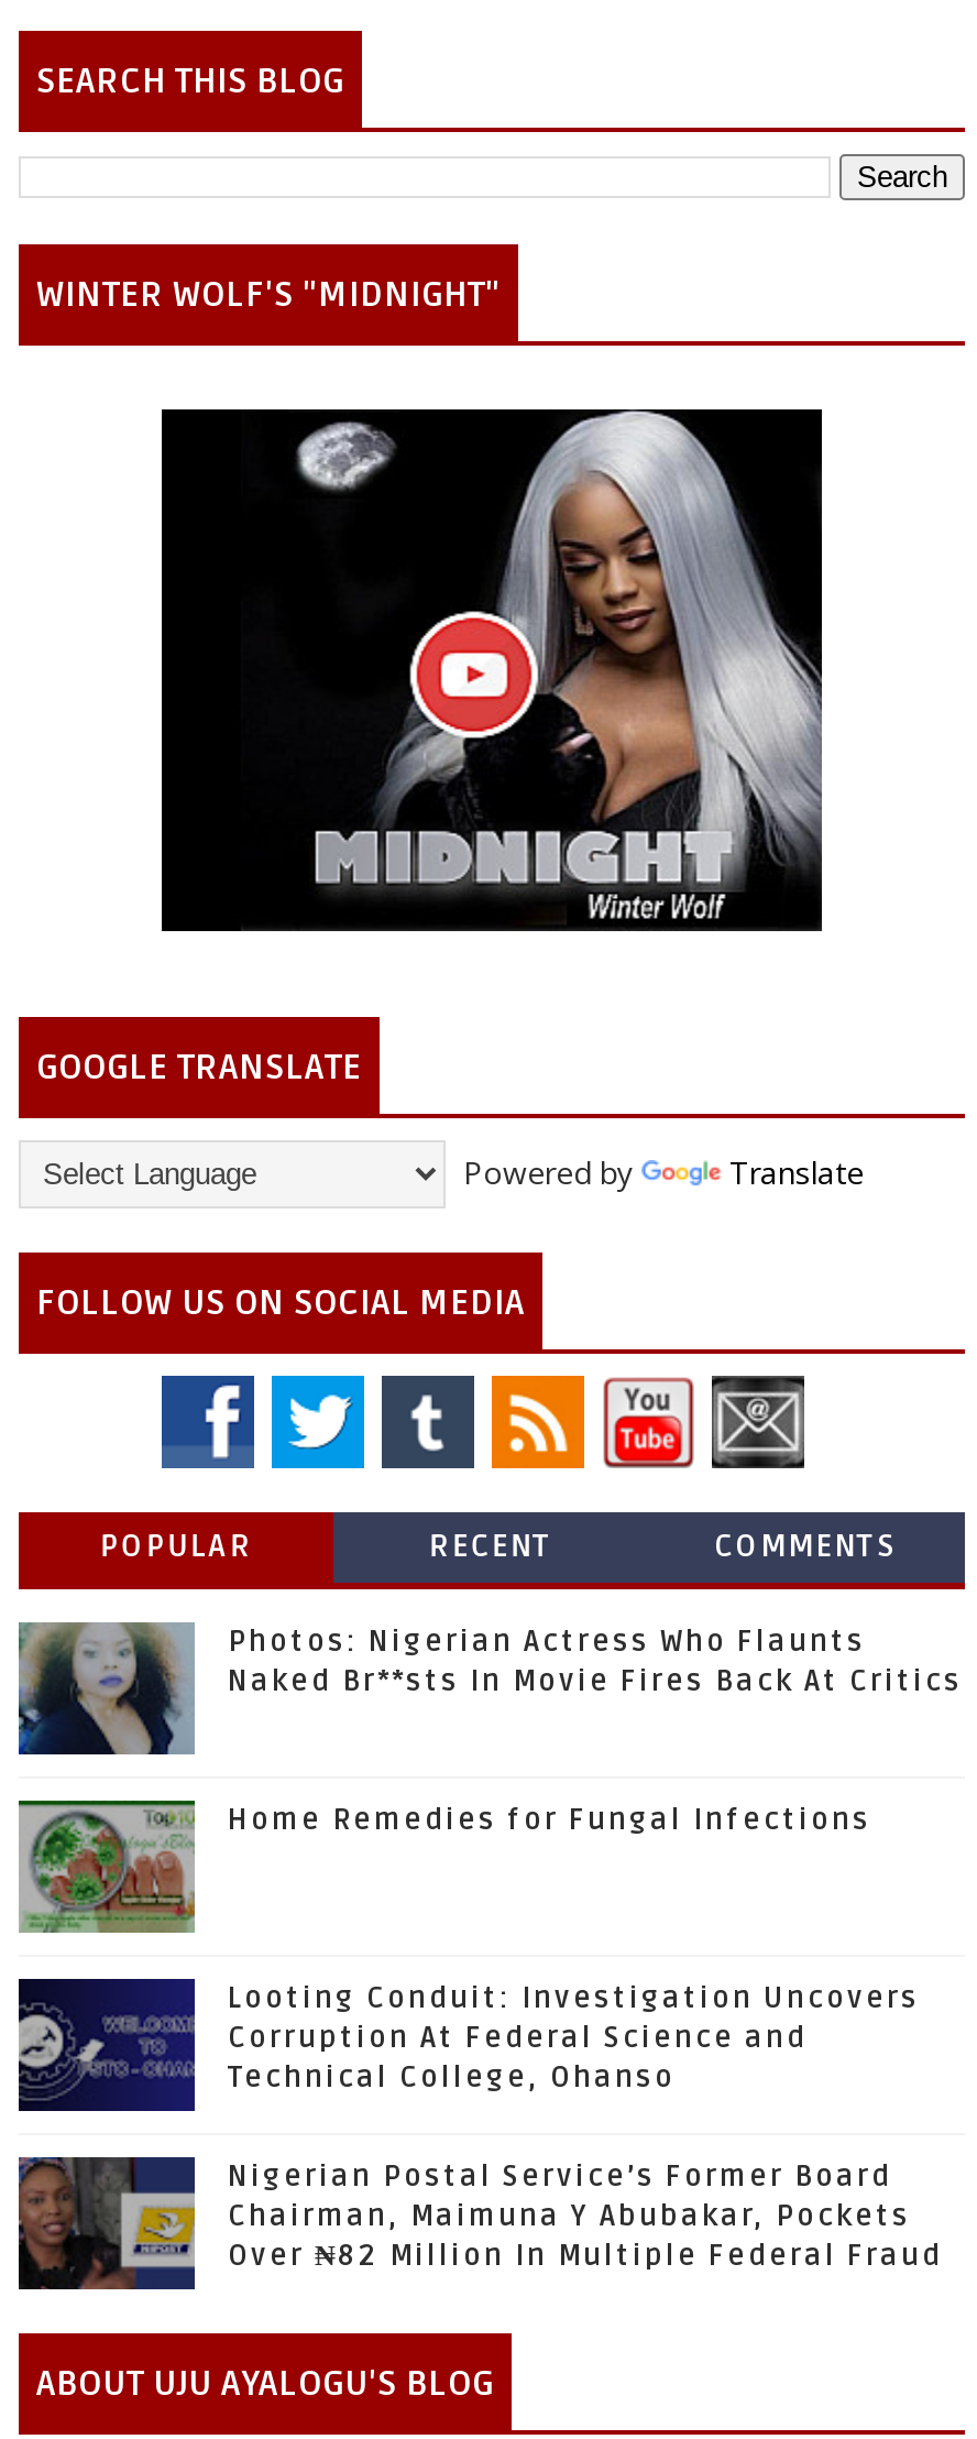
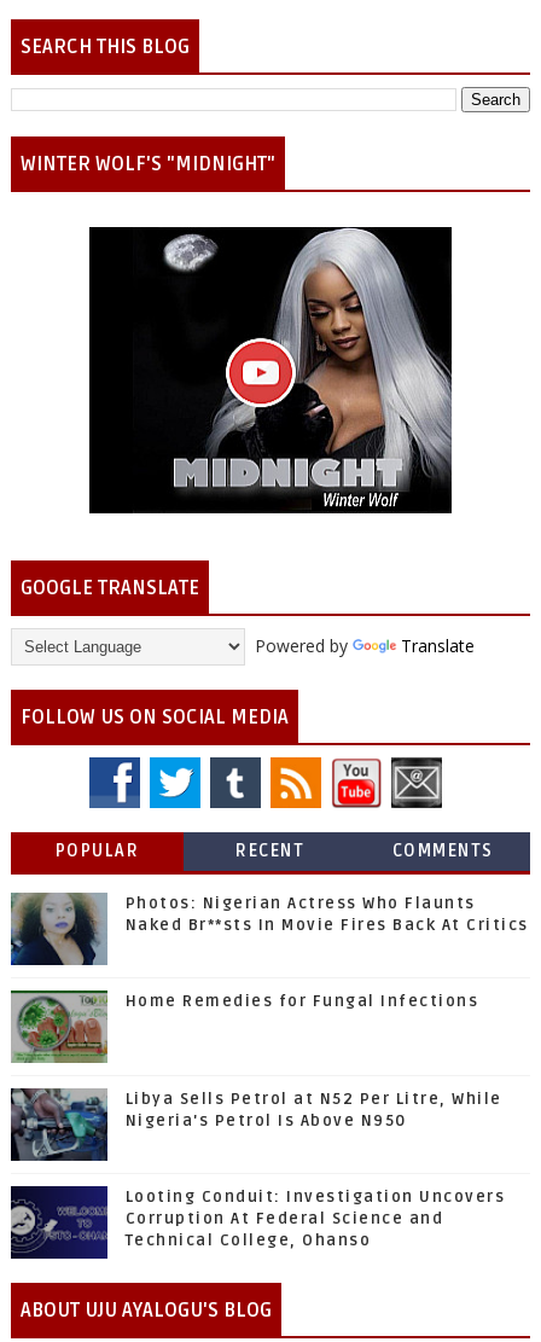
none -> [11,1088,502,1161] [image] | Libya Sells Petrol at N52 Per Litre, While | Nigeria's Petrol Is Above N950
moved [14,1981,920,2109] -> [8,1187,505,1257]: [image] | Looting Conduit: Investigation Uncovers | Corruption At Federal Science and | Technical College, Ohanso
[19,2155,943,2292] [image] | Nigerian Postal Service’s Former Board | Chairman, Maimuna Y Abubakar, Pockets | Over ₦82 Million In Multiple Federal Fraud -> none

